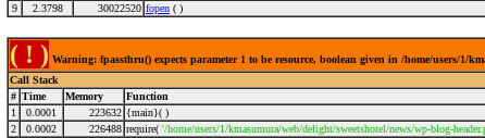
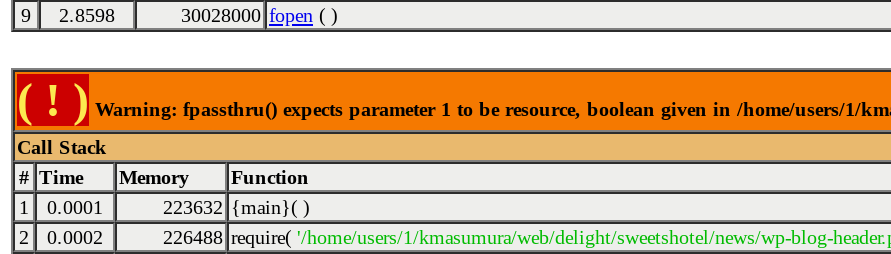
[12,2,63,14] 9 2.3798 -> [21,4,115,26] 9 2.8598
[98,2,183,14] 30022520 fopen ( ) -> [181,4,337,26] 30028000 fopen ( )

